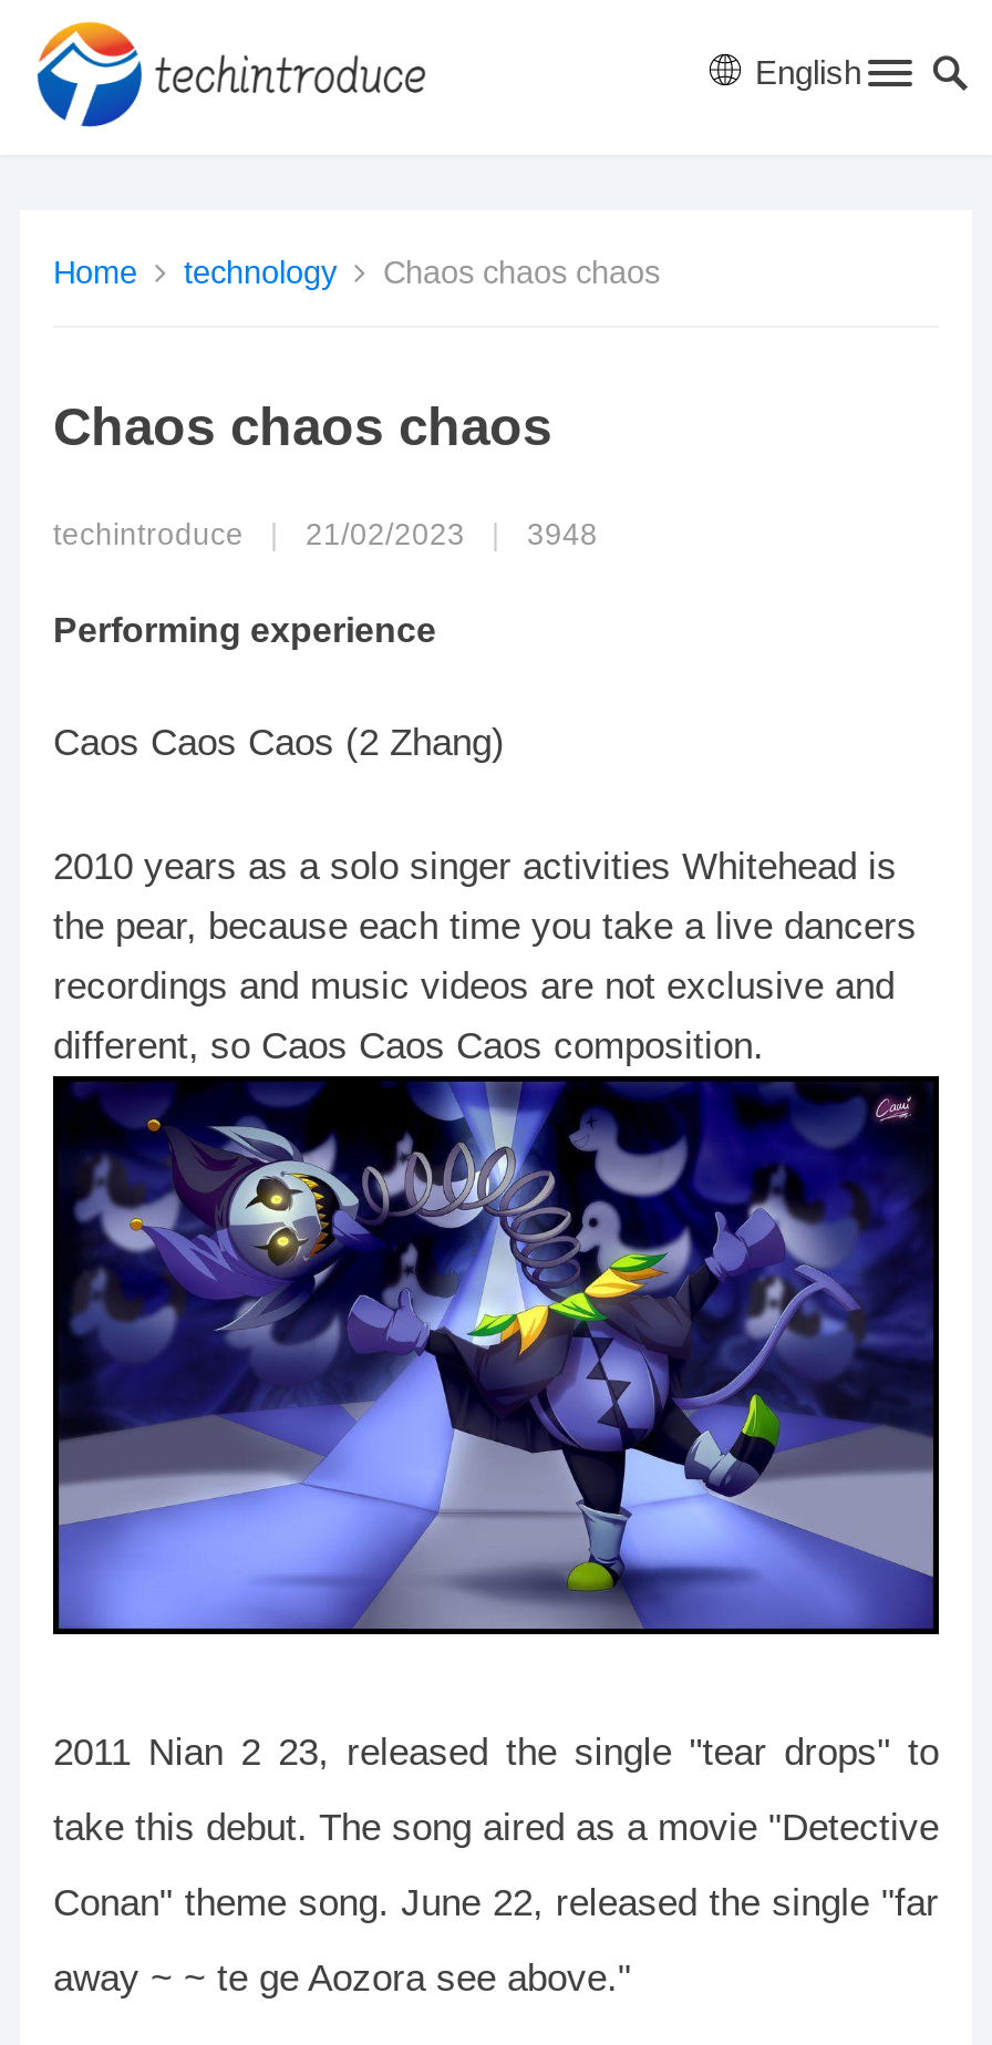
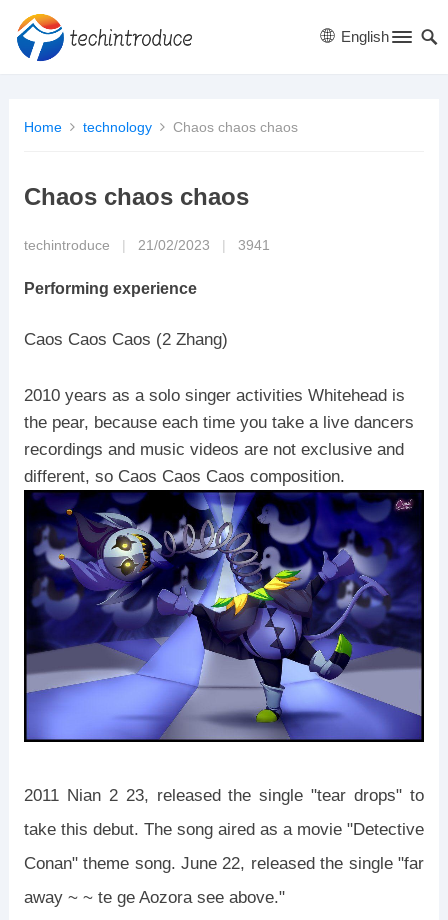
[527,518,598,551] 3948 -> [238,238,270,253] 3941

